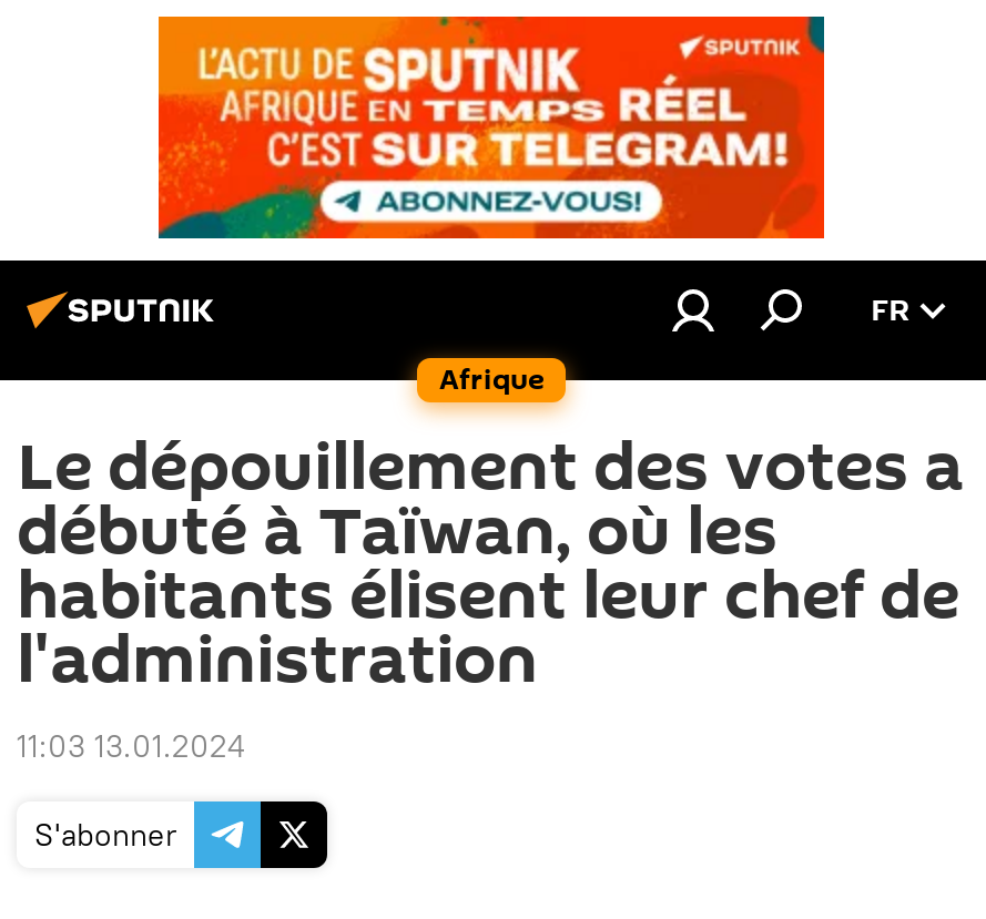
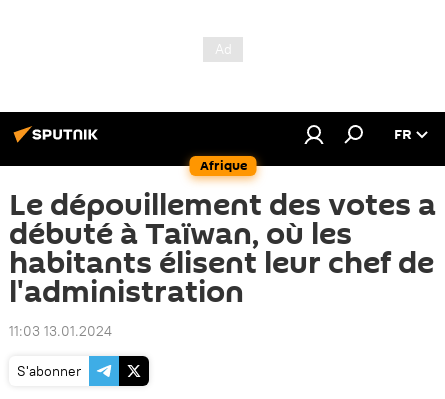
[156,14,826,241] [image] -> none

